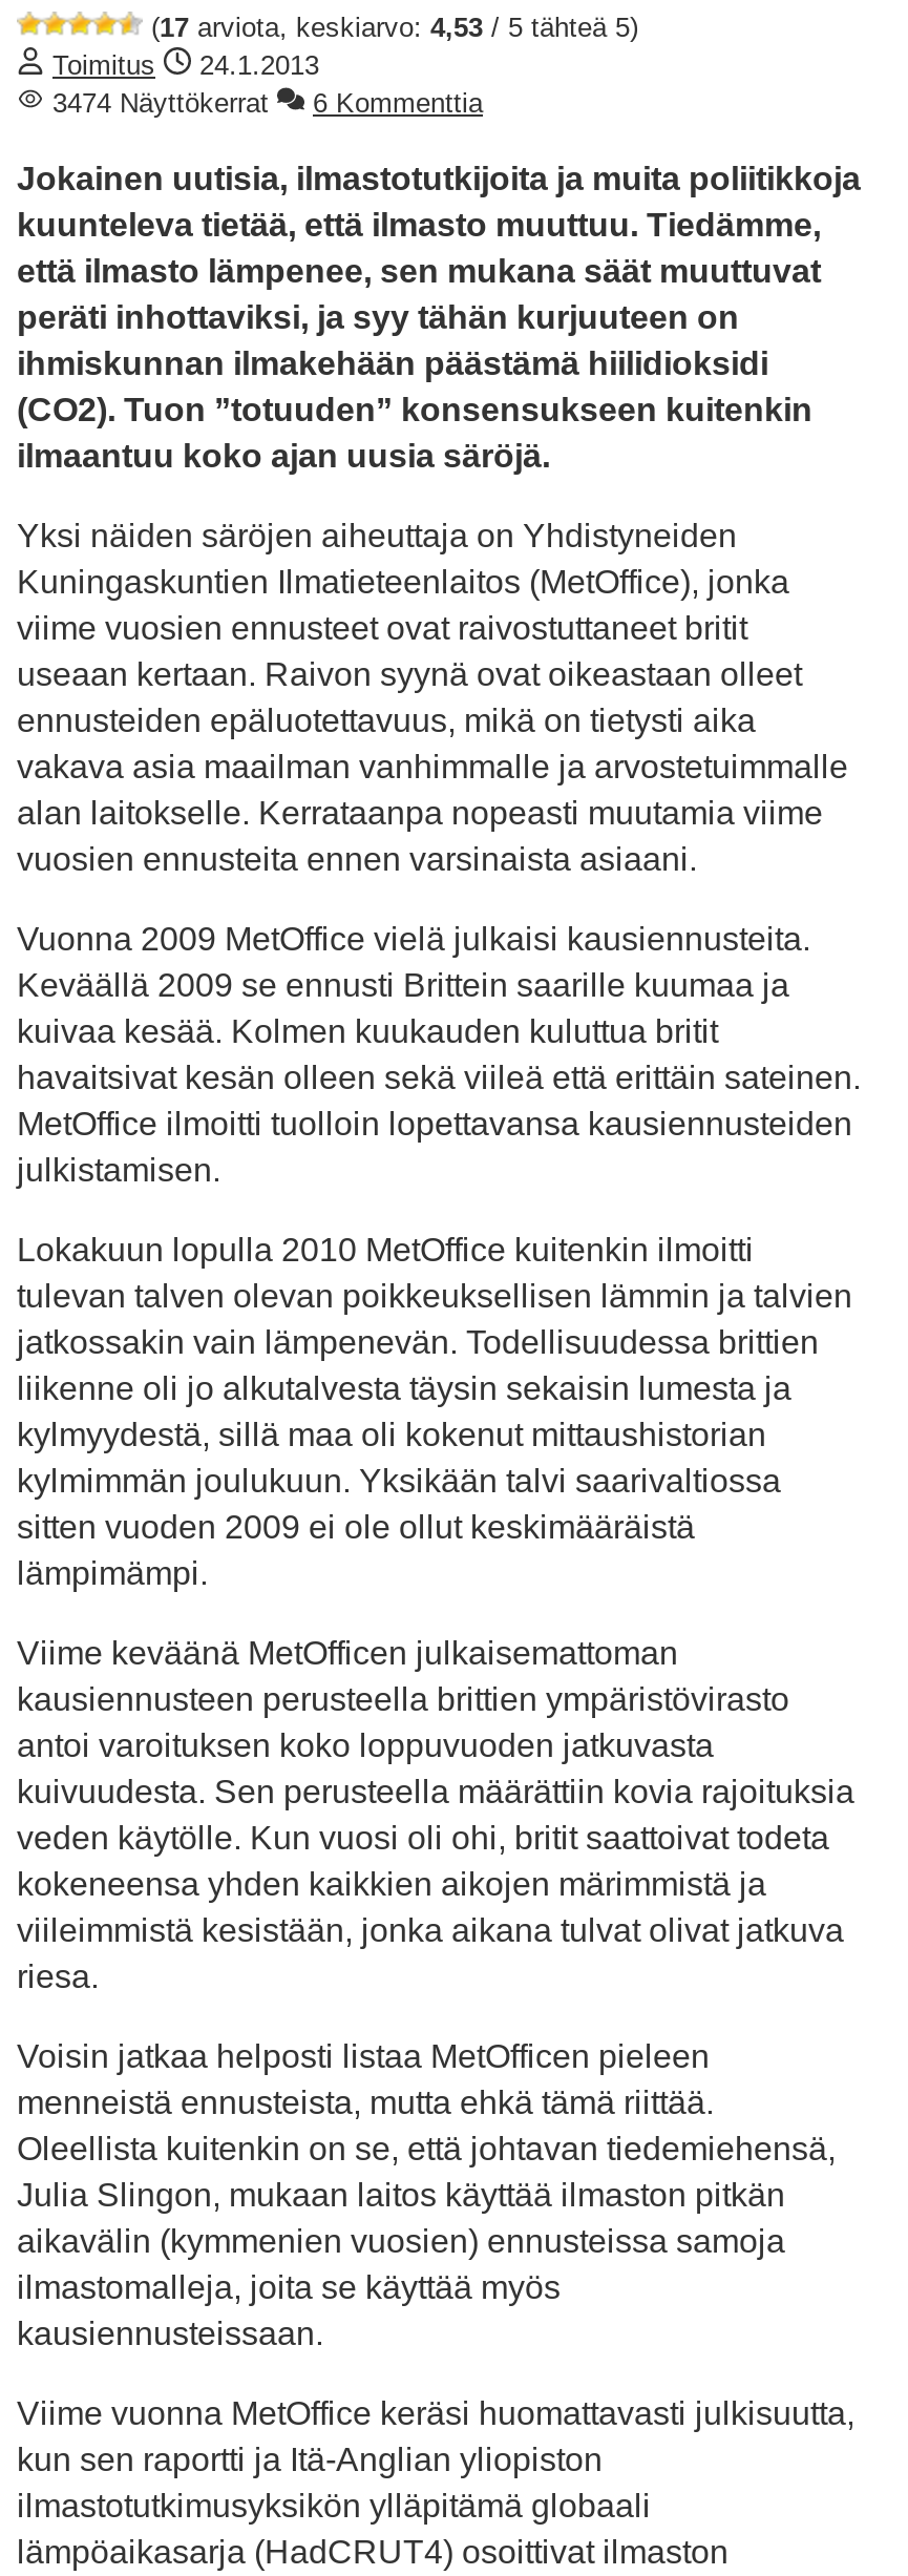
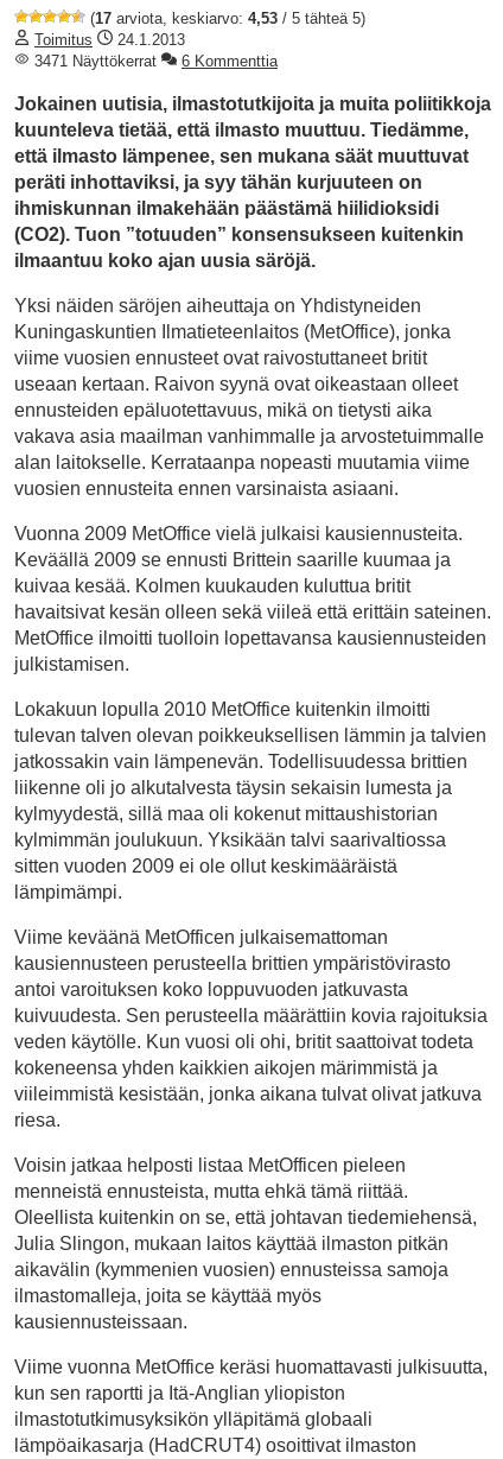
[44,88,269,119] 3474 Näyttökerrat -> [30,53,157,70] 3471 Näyttökerrat

